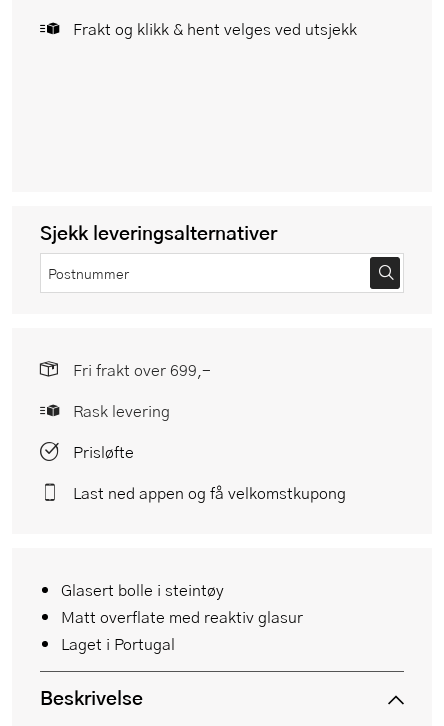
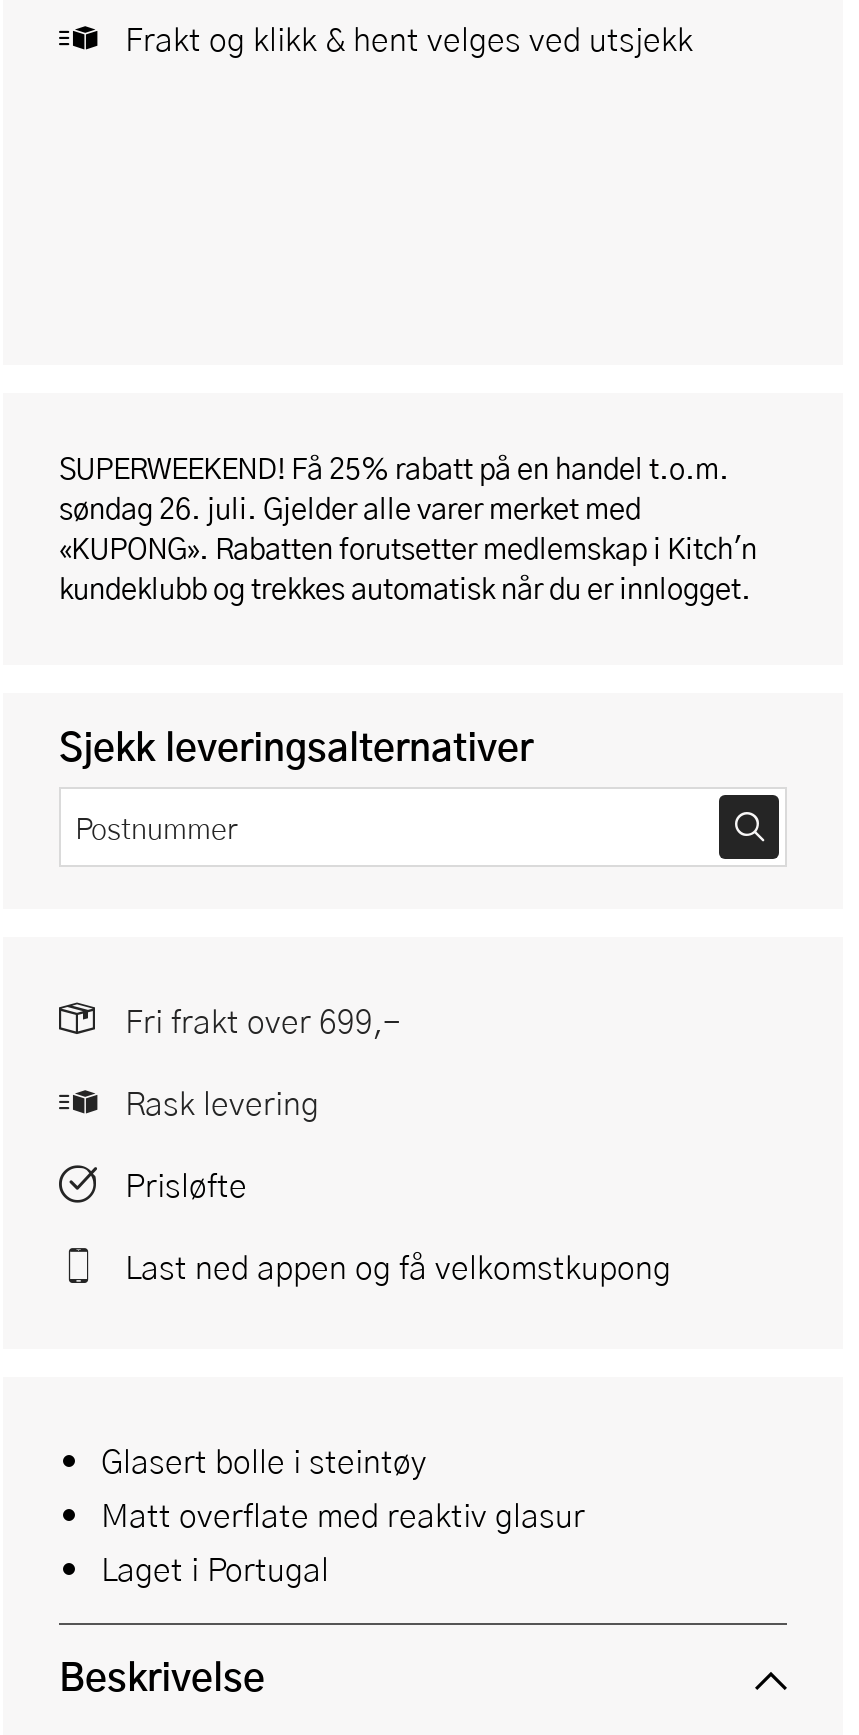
none -> [59,447,757,609] SUPERWEEKEND! Få 25% rabatt på en handel t.o.m. | søndag 26. juli. Gjelder alle varer merket med | «KUPONG». Rabatten forutsetter medlemskap i Kitch'n | kundeklubb og trekkes automatisk når du er innlogget.

